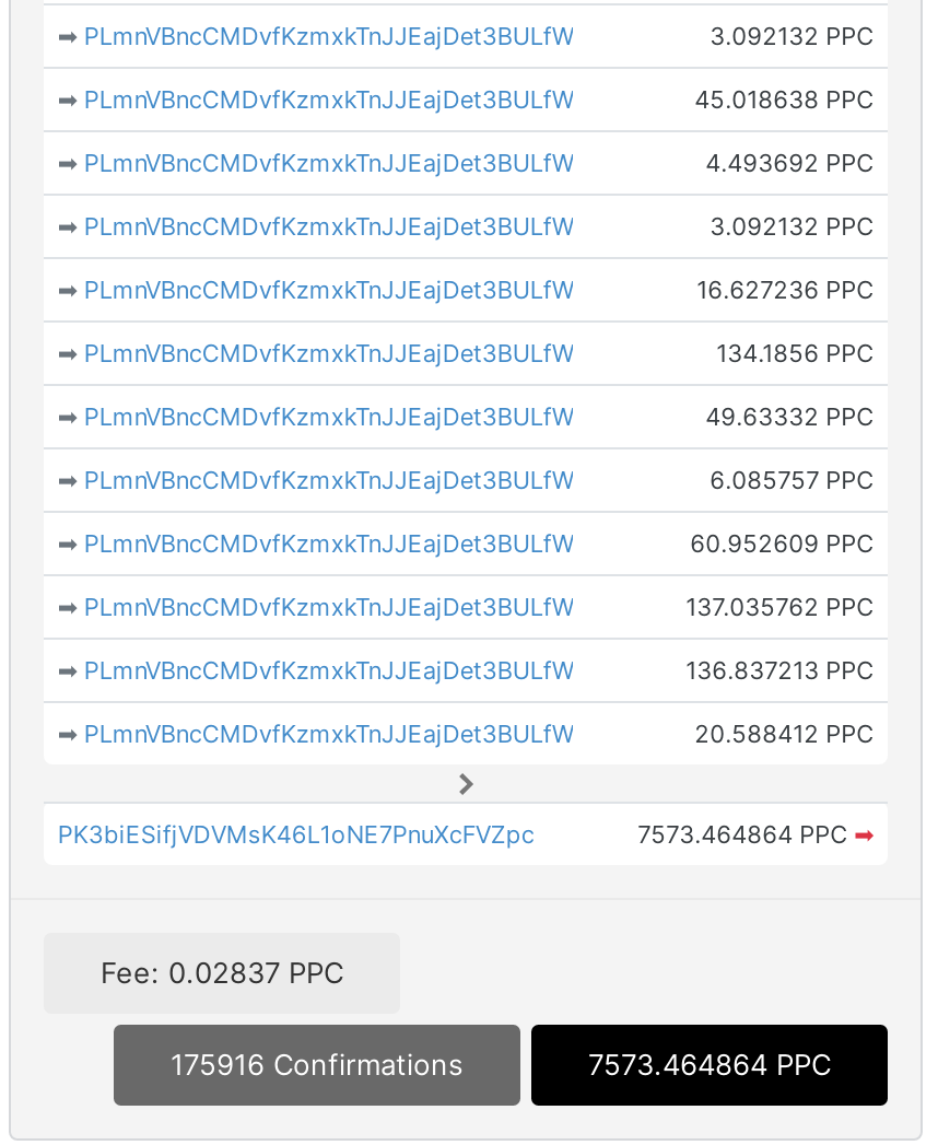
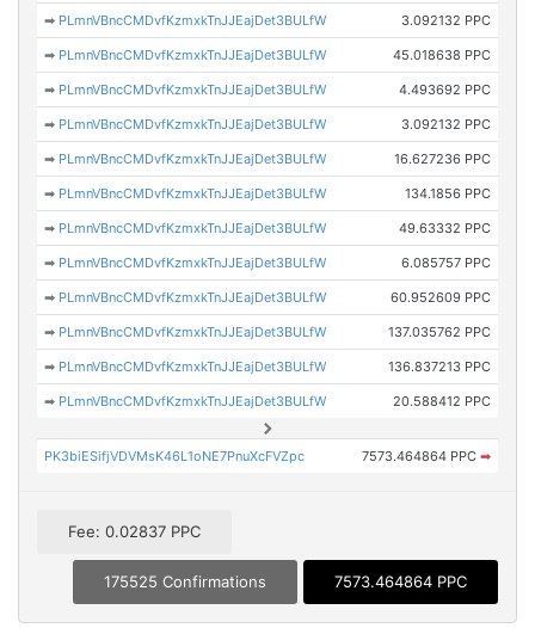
[171,1047,464,1082] 175916 Confirmations -> [104,572,266,591] 175525 Confirmations

